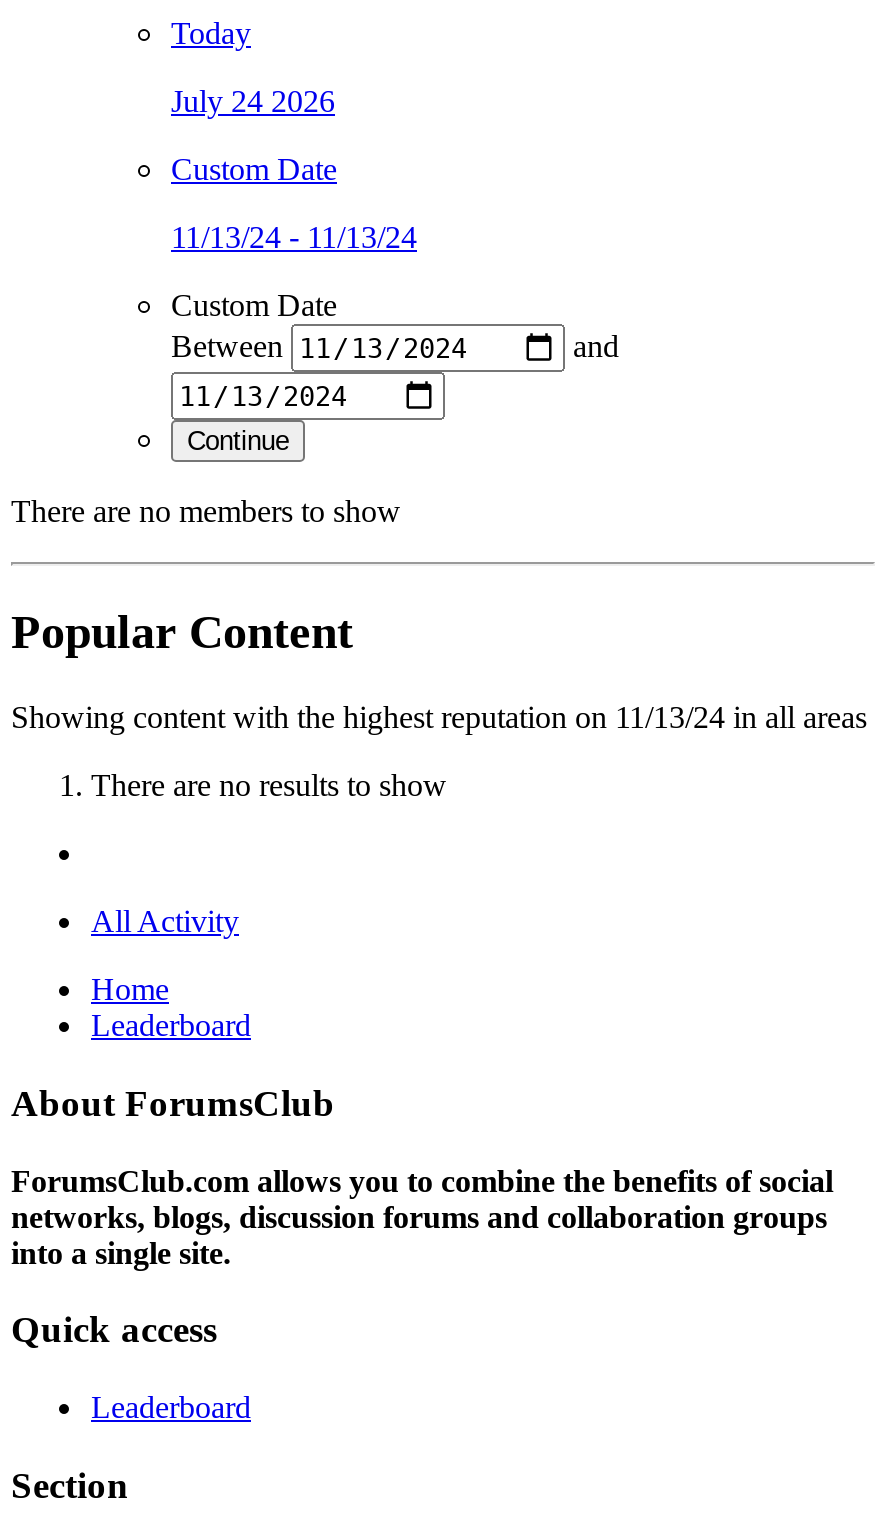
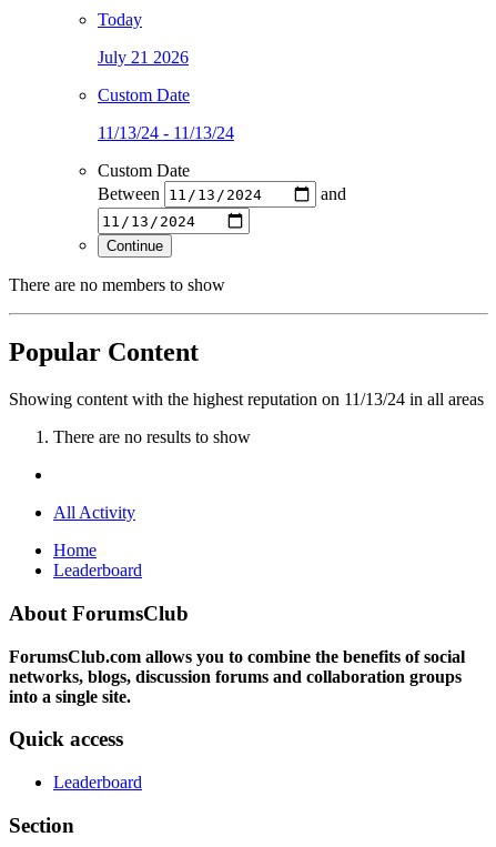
[171,85,335,119] July 24 2026 -> [98,48,189,67] July 21 2026

